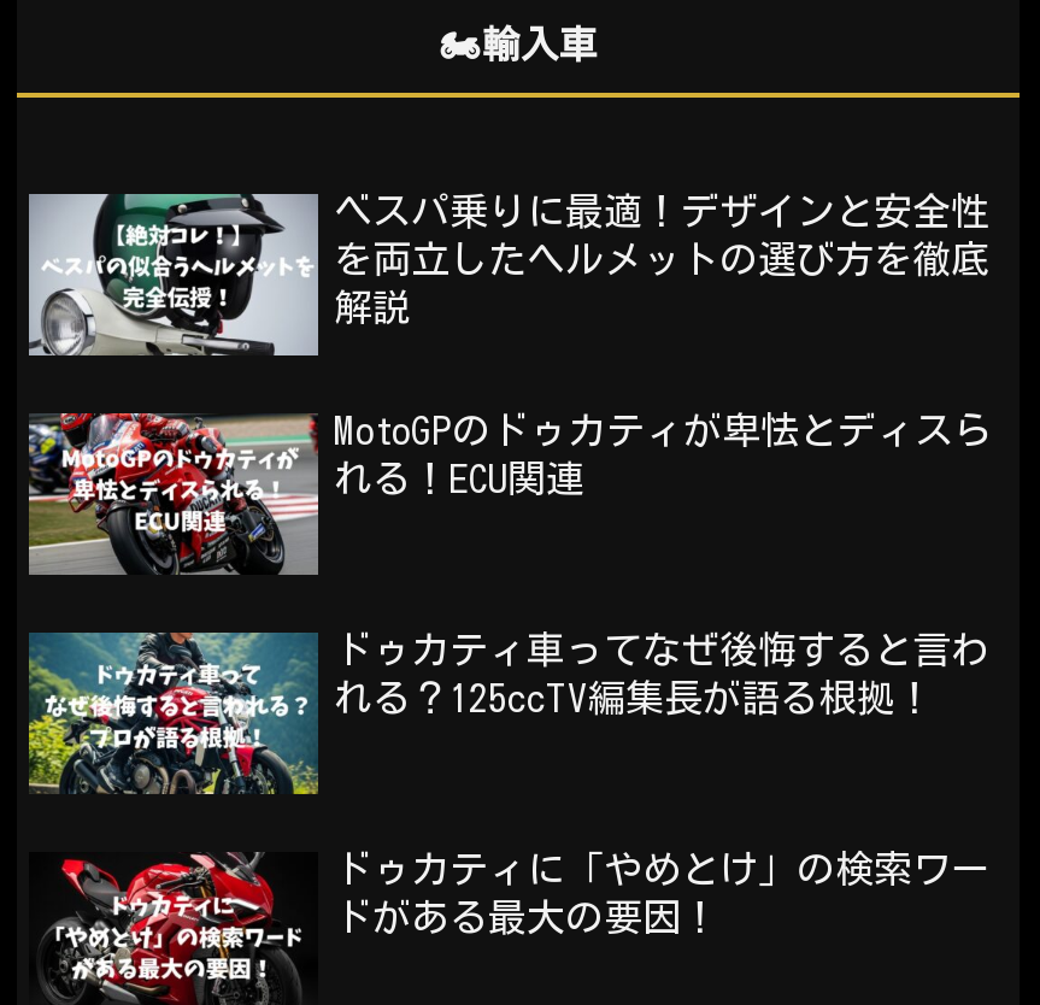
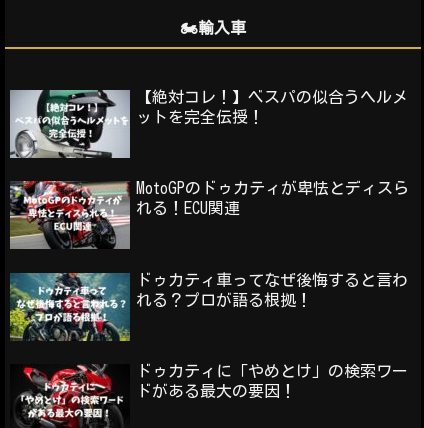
[334,191,989,326] ベスパ乗りに最適！デザインと安全性 | を両立したヘルメットの選び方を徹底 | 解説 -> [136,89,408,125] 【絶対コレ！】ベスパの似合うヘルメ | ットを完全伝授！
[334,677,934,716] れる？125ccTV編集長が語る根拠！ -> [136,291,312,307] れる？プロが語る根拠！

